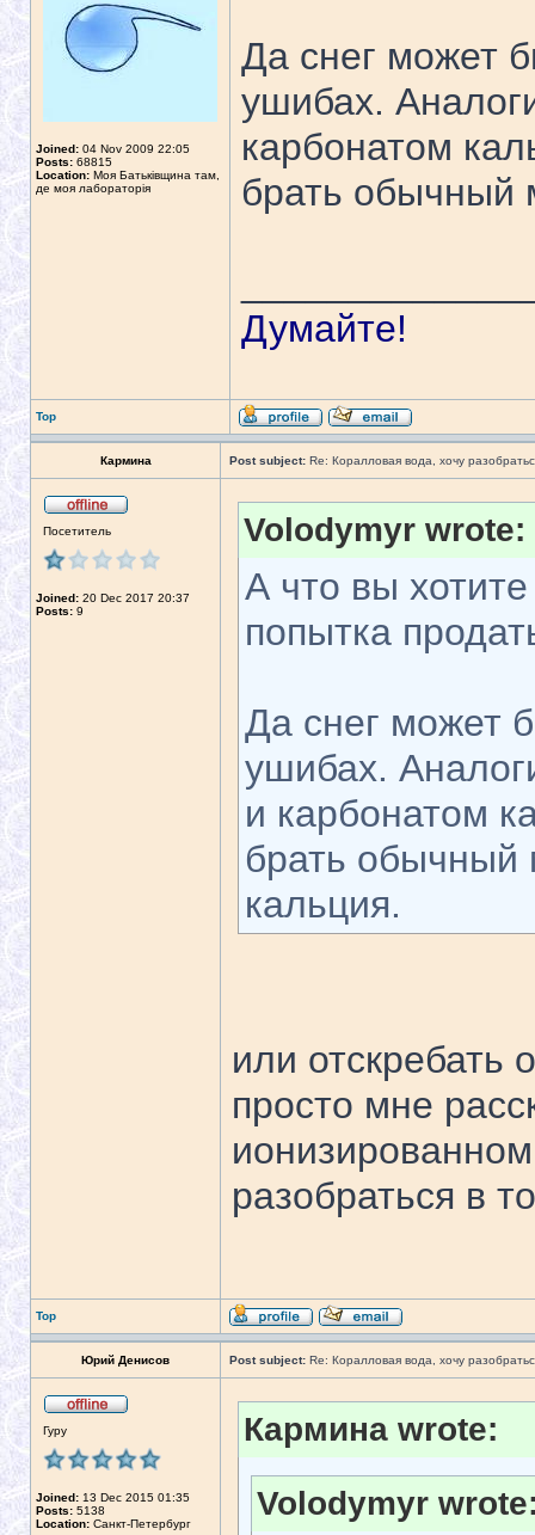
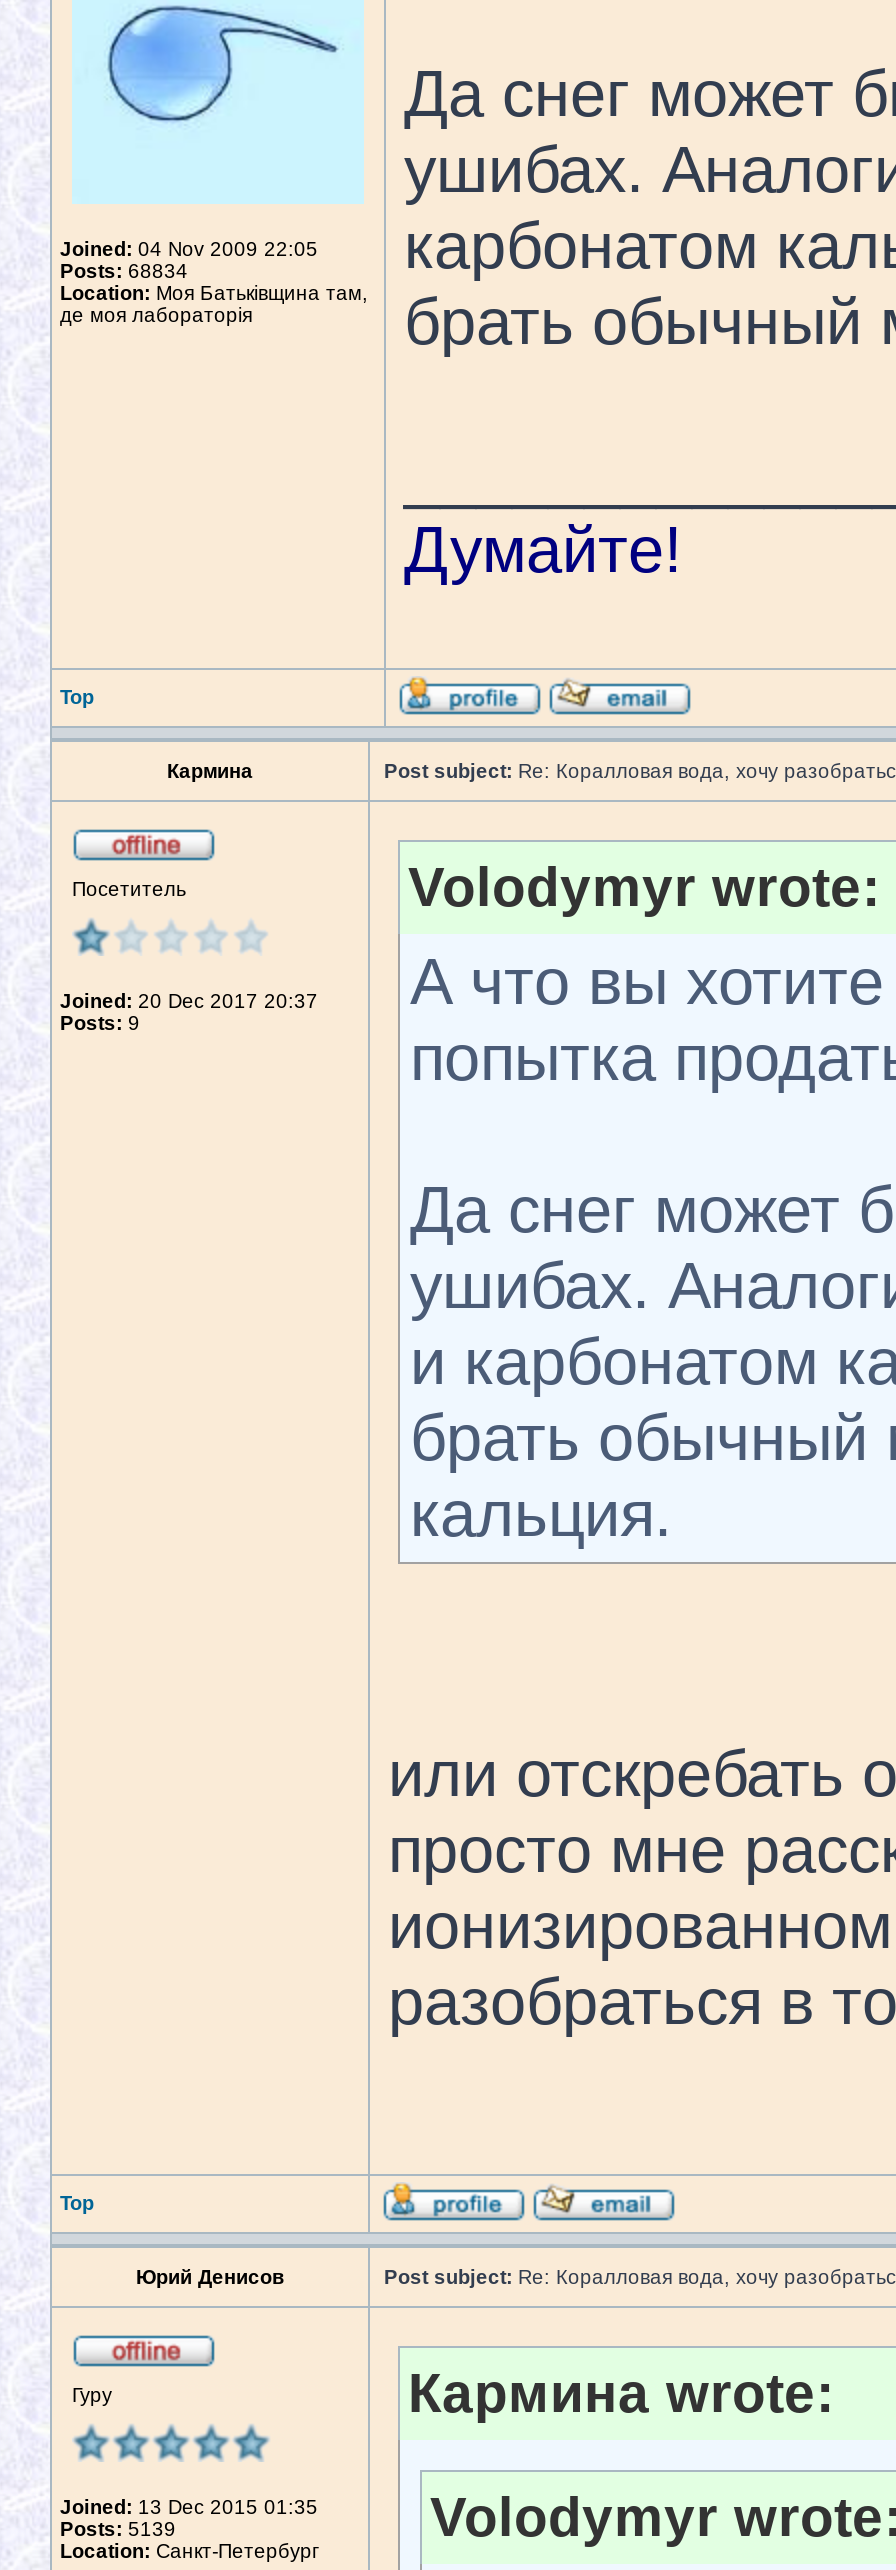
[36,155,112,168] Posts: 68815 -> [60,260,188,282] Posts: 68834
[36,1504,105,1517] Posts: 5138 -> [60,2518,176,2540] Posts: 5139

